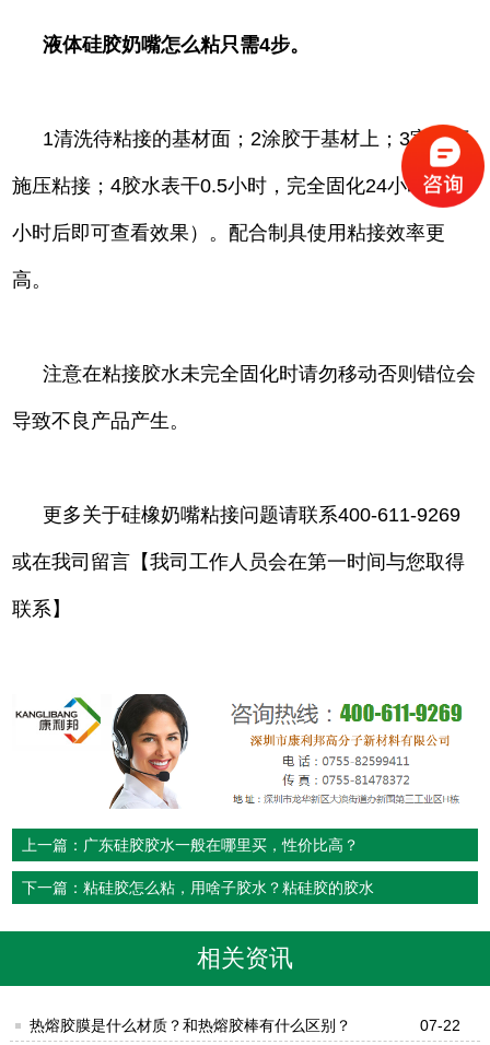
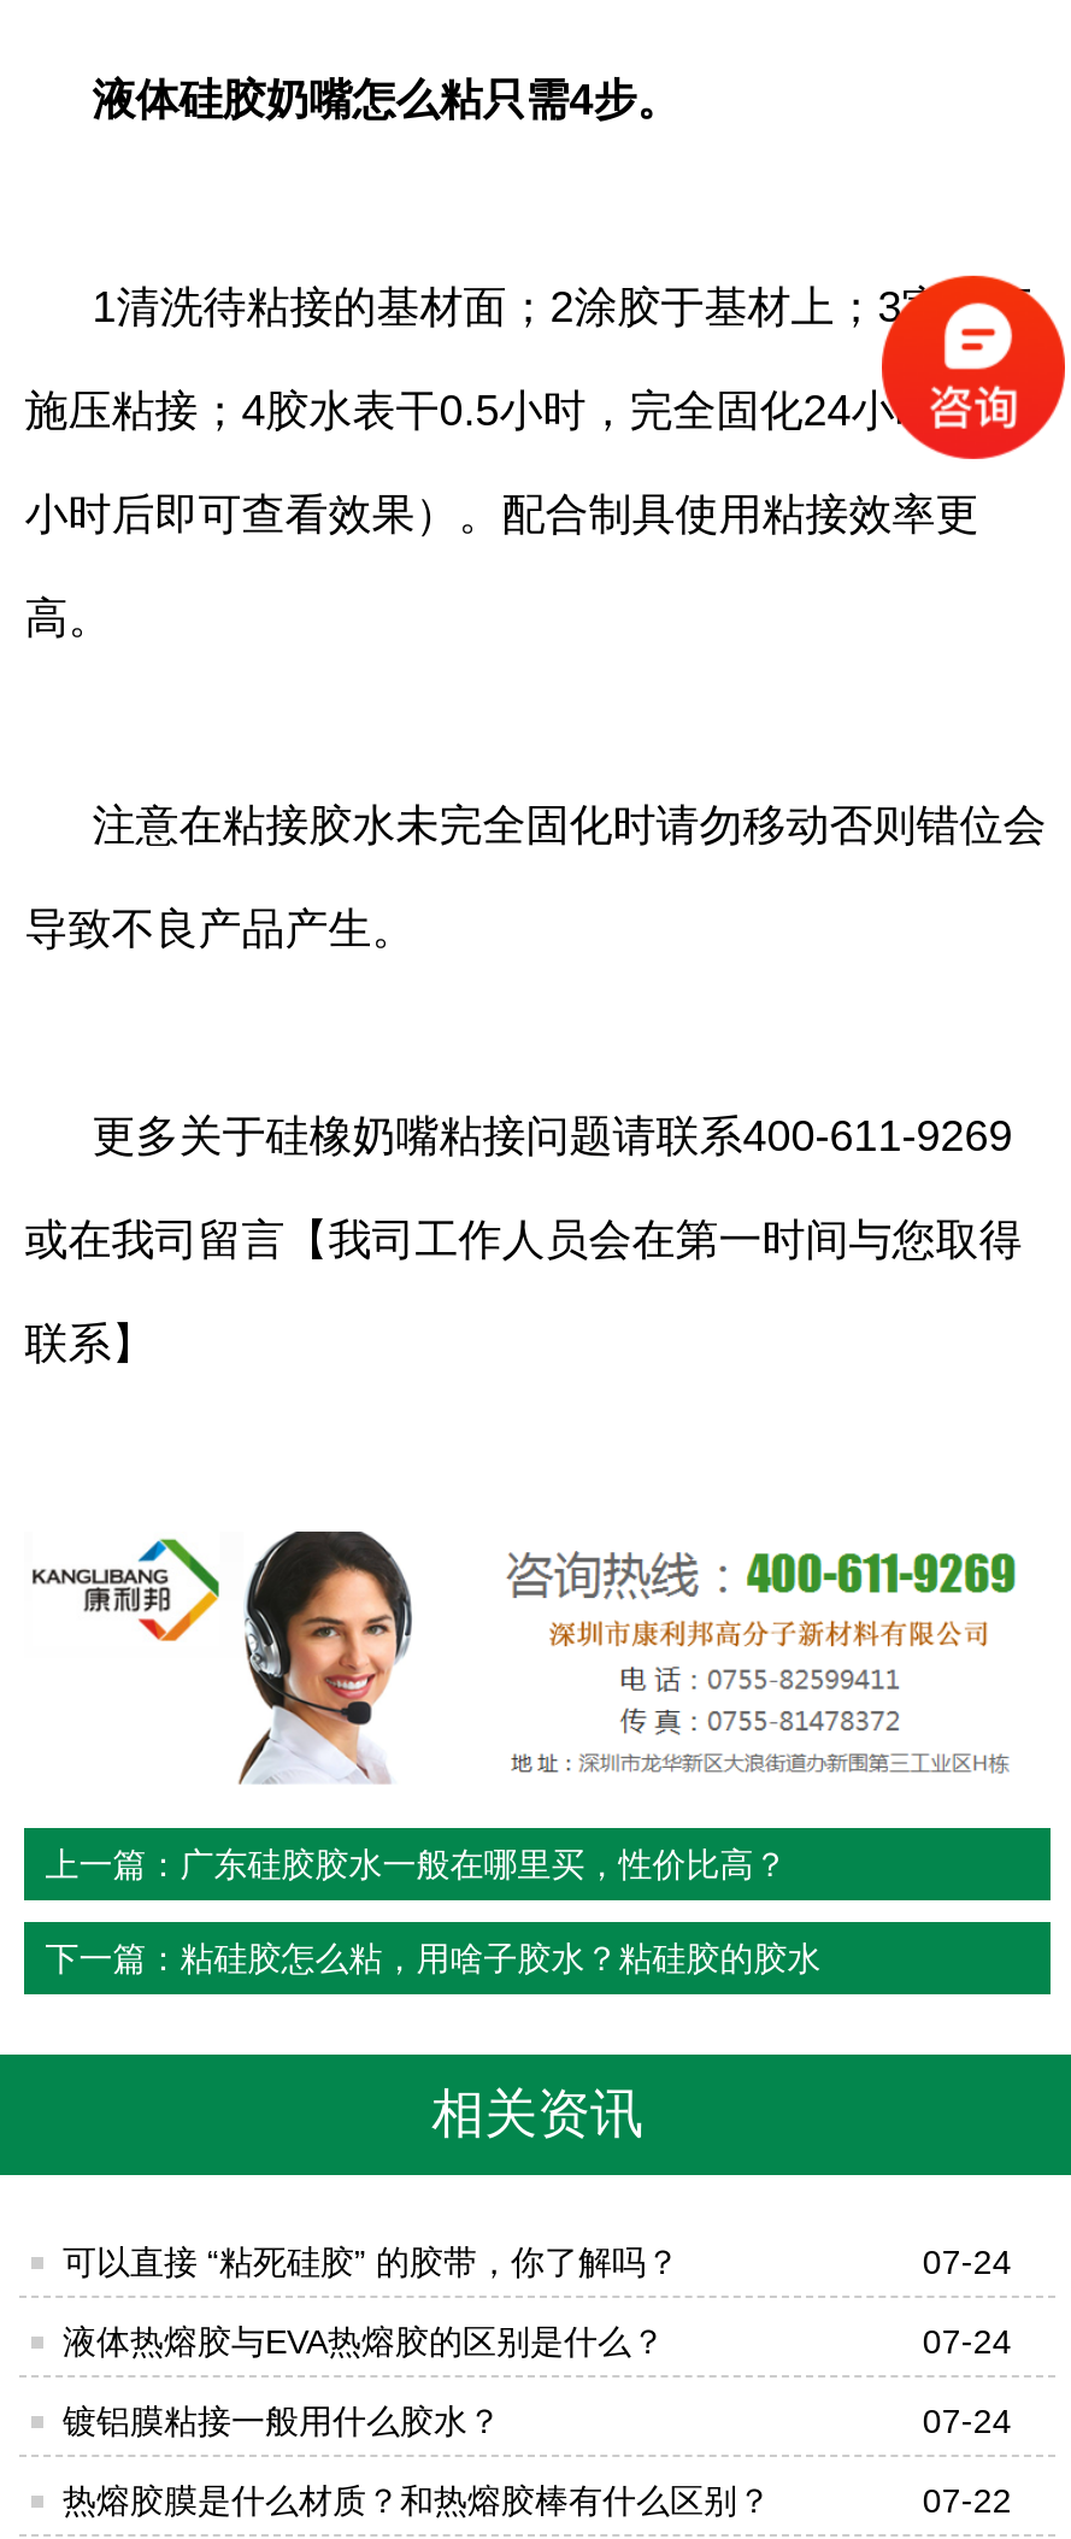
none -> [63,2242,1012,2440] 可以直接 “粘死硅胶” 的胶带，你了解吗？ | 07-24 | 液体热熔胶与EVA热熔胶的区别是什么？ | 07-24 | 镀铝膜粘接一般用什么胶水？ | 07-24

